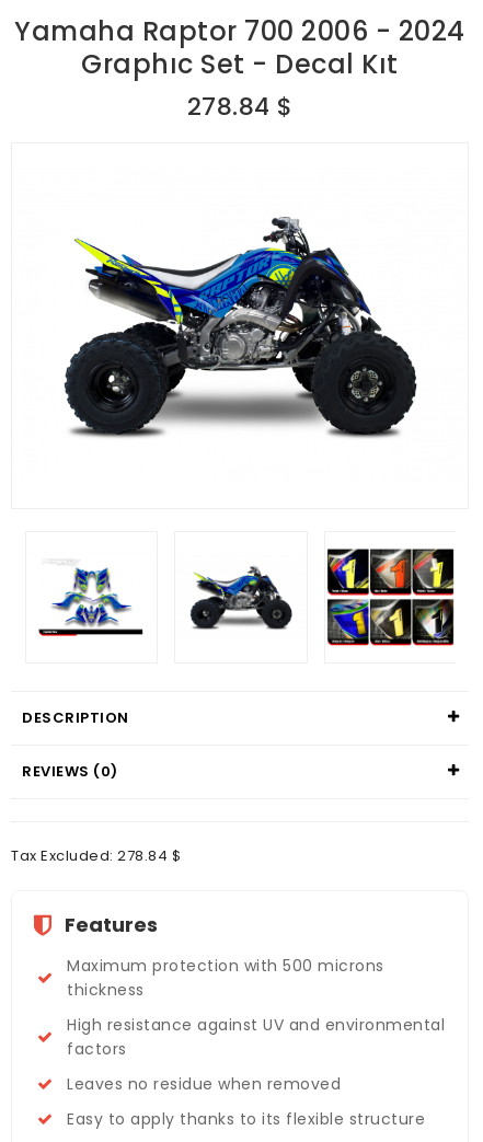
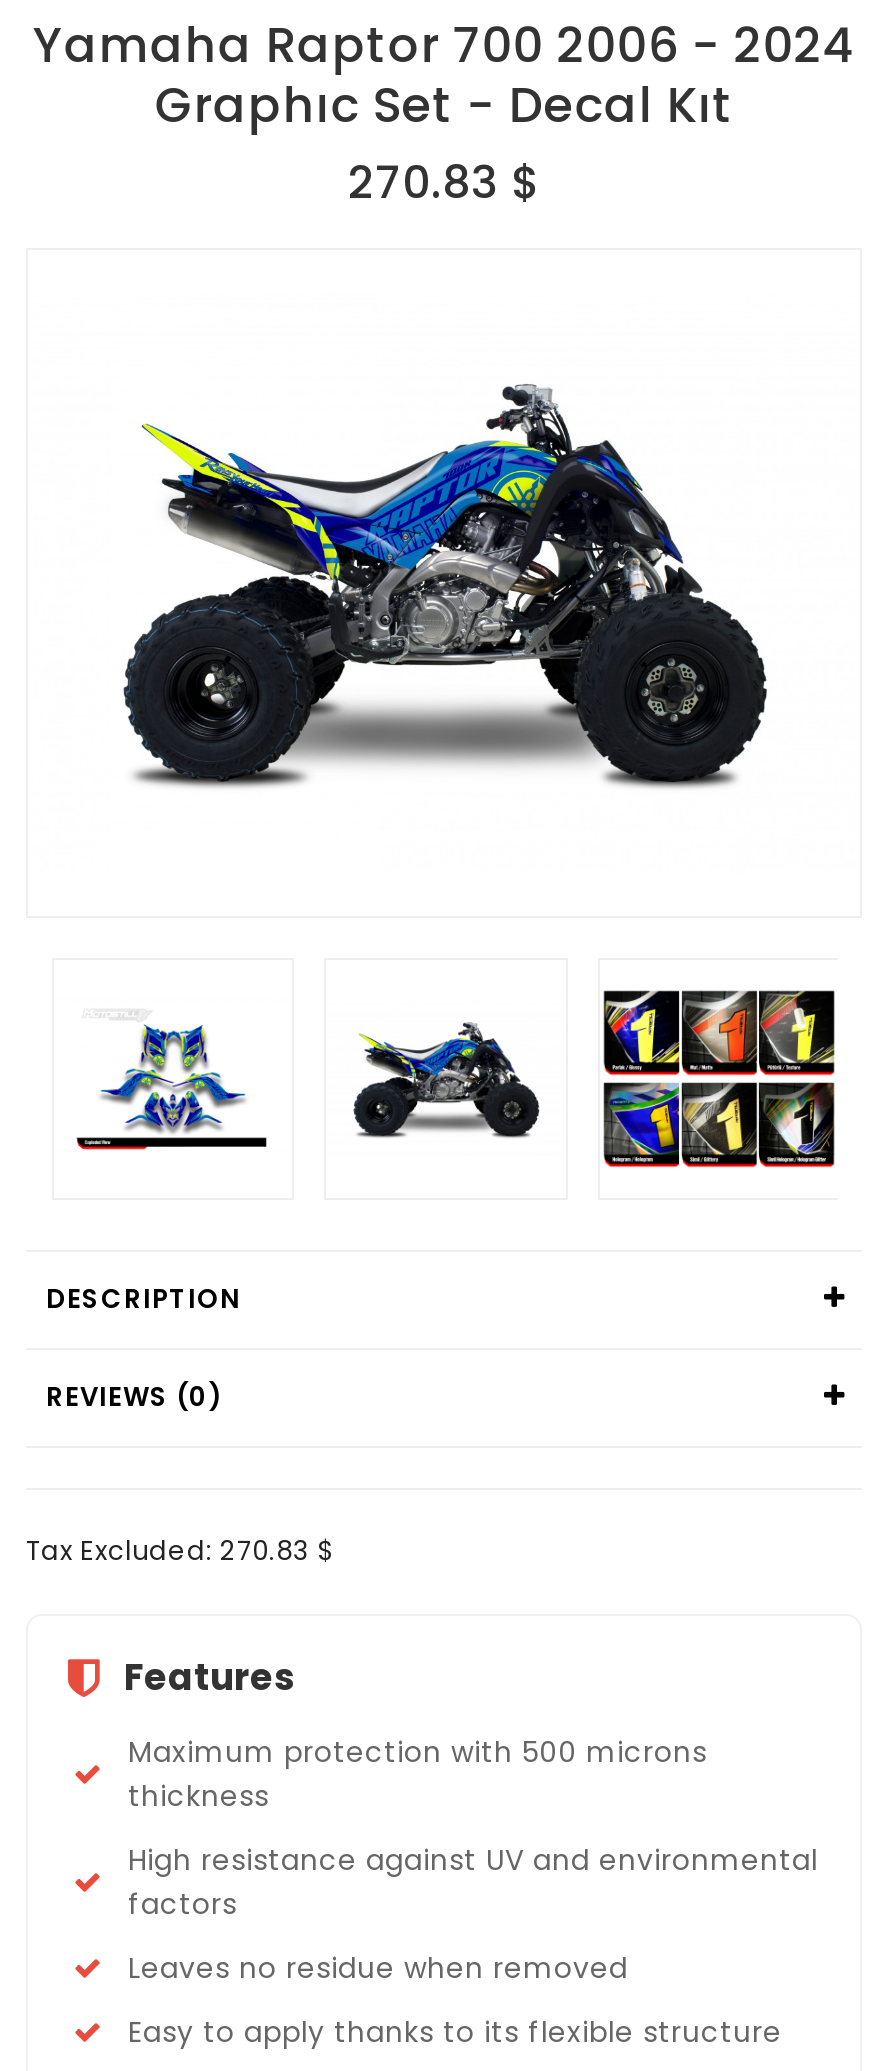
[187,90,293,124] 278.84 $ -> [348,152,540,214] 270.83 $
[11,845,181,866] Tax Excluded: 278.84 $ -> [26,1532,334,1570] Tax Excluded: 270.83 $

